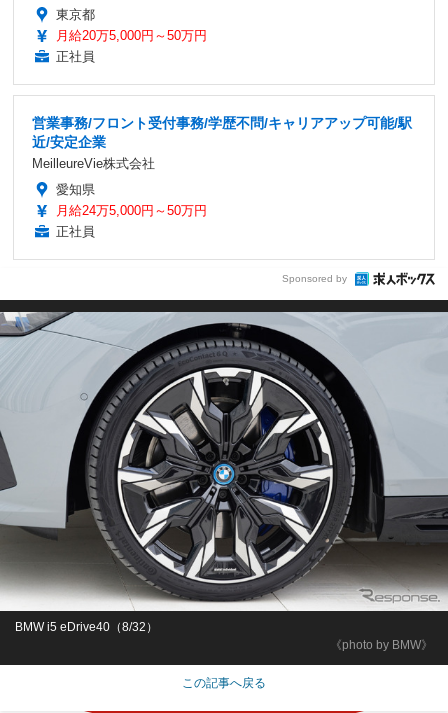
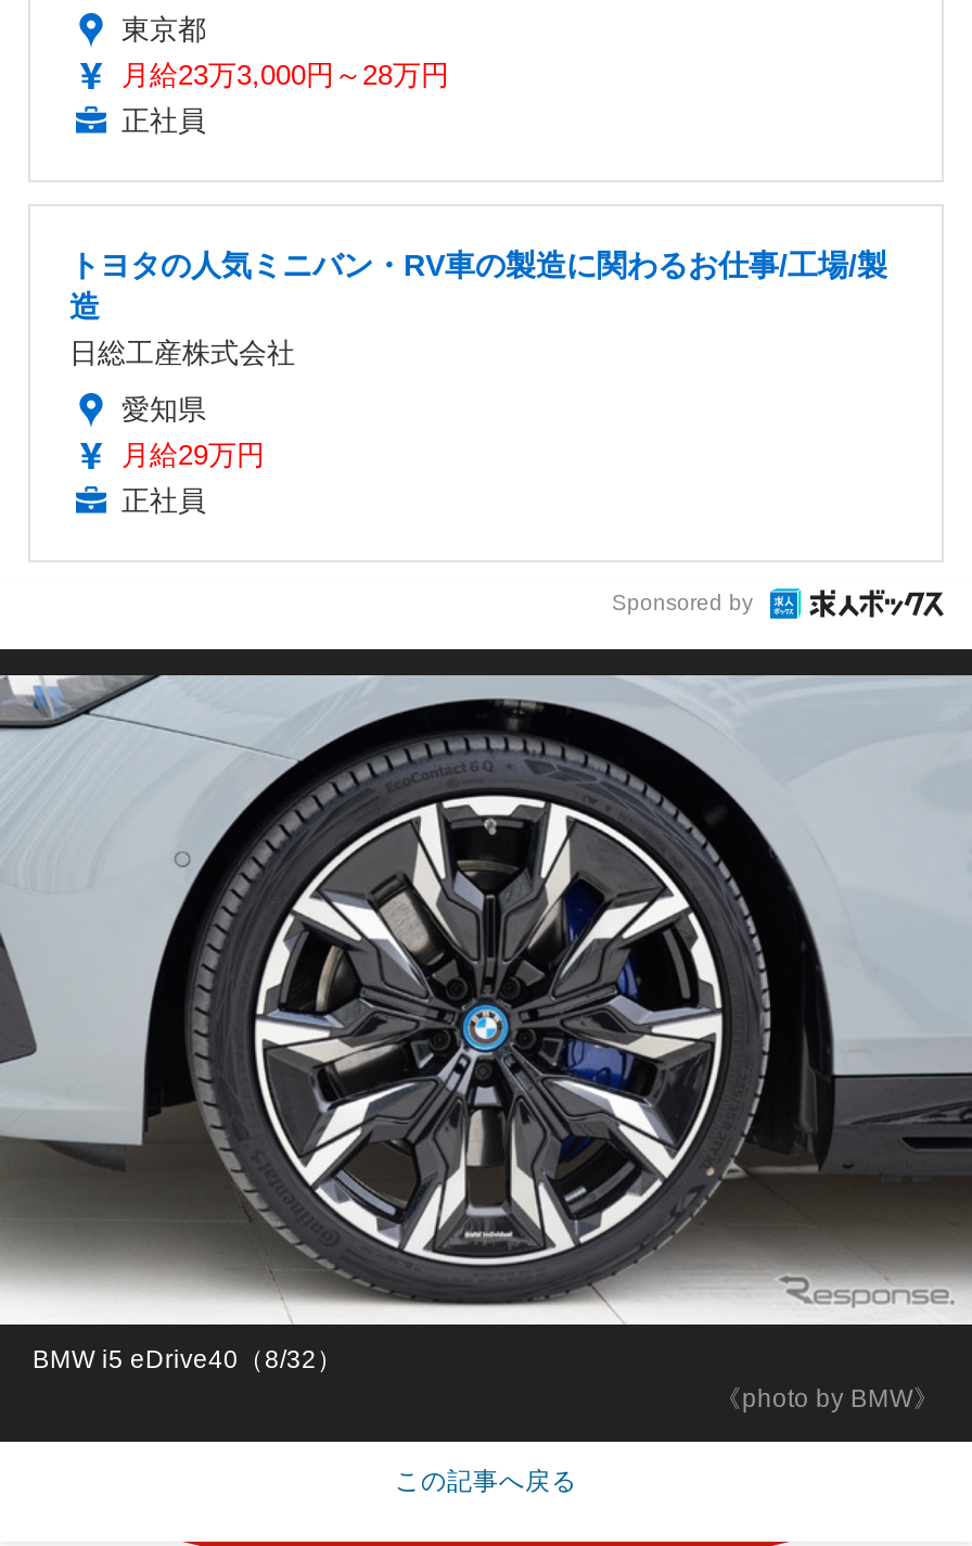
[56,28,207,43] 月給20万5,000円～50万円 -> [121,58,449,91] 月給23万3,000円～28万円
[32,115,412,171] 営業事務/フロント受付事務/学歴不問/キャリアアップ可能/駅 | 近/安定企業 | MeilleureVie株式会社 -> [69,247,887,368] トヨタの人気ミニバン・RV車の製造に関わるお仕事/工場/製 | 造 | 日総工産株式会社
[56,203,207,218] 月給24万5,000円～50万円 -> [121,438,265,471] 月給29万円

